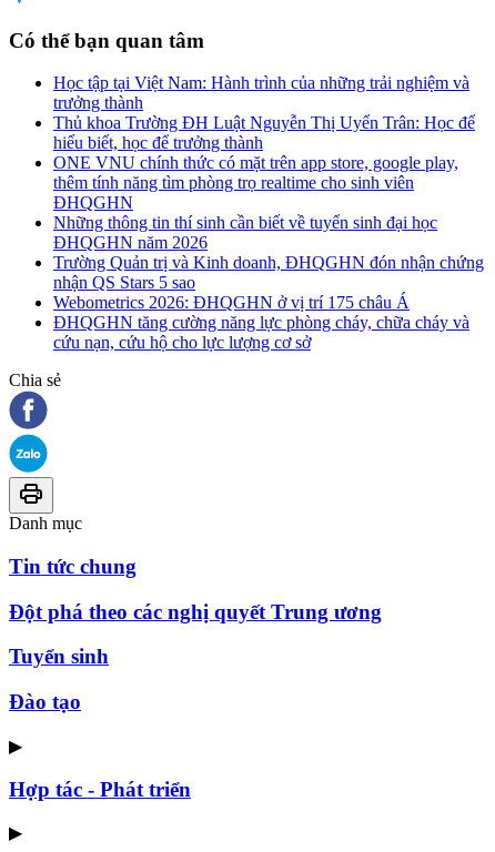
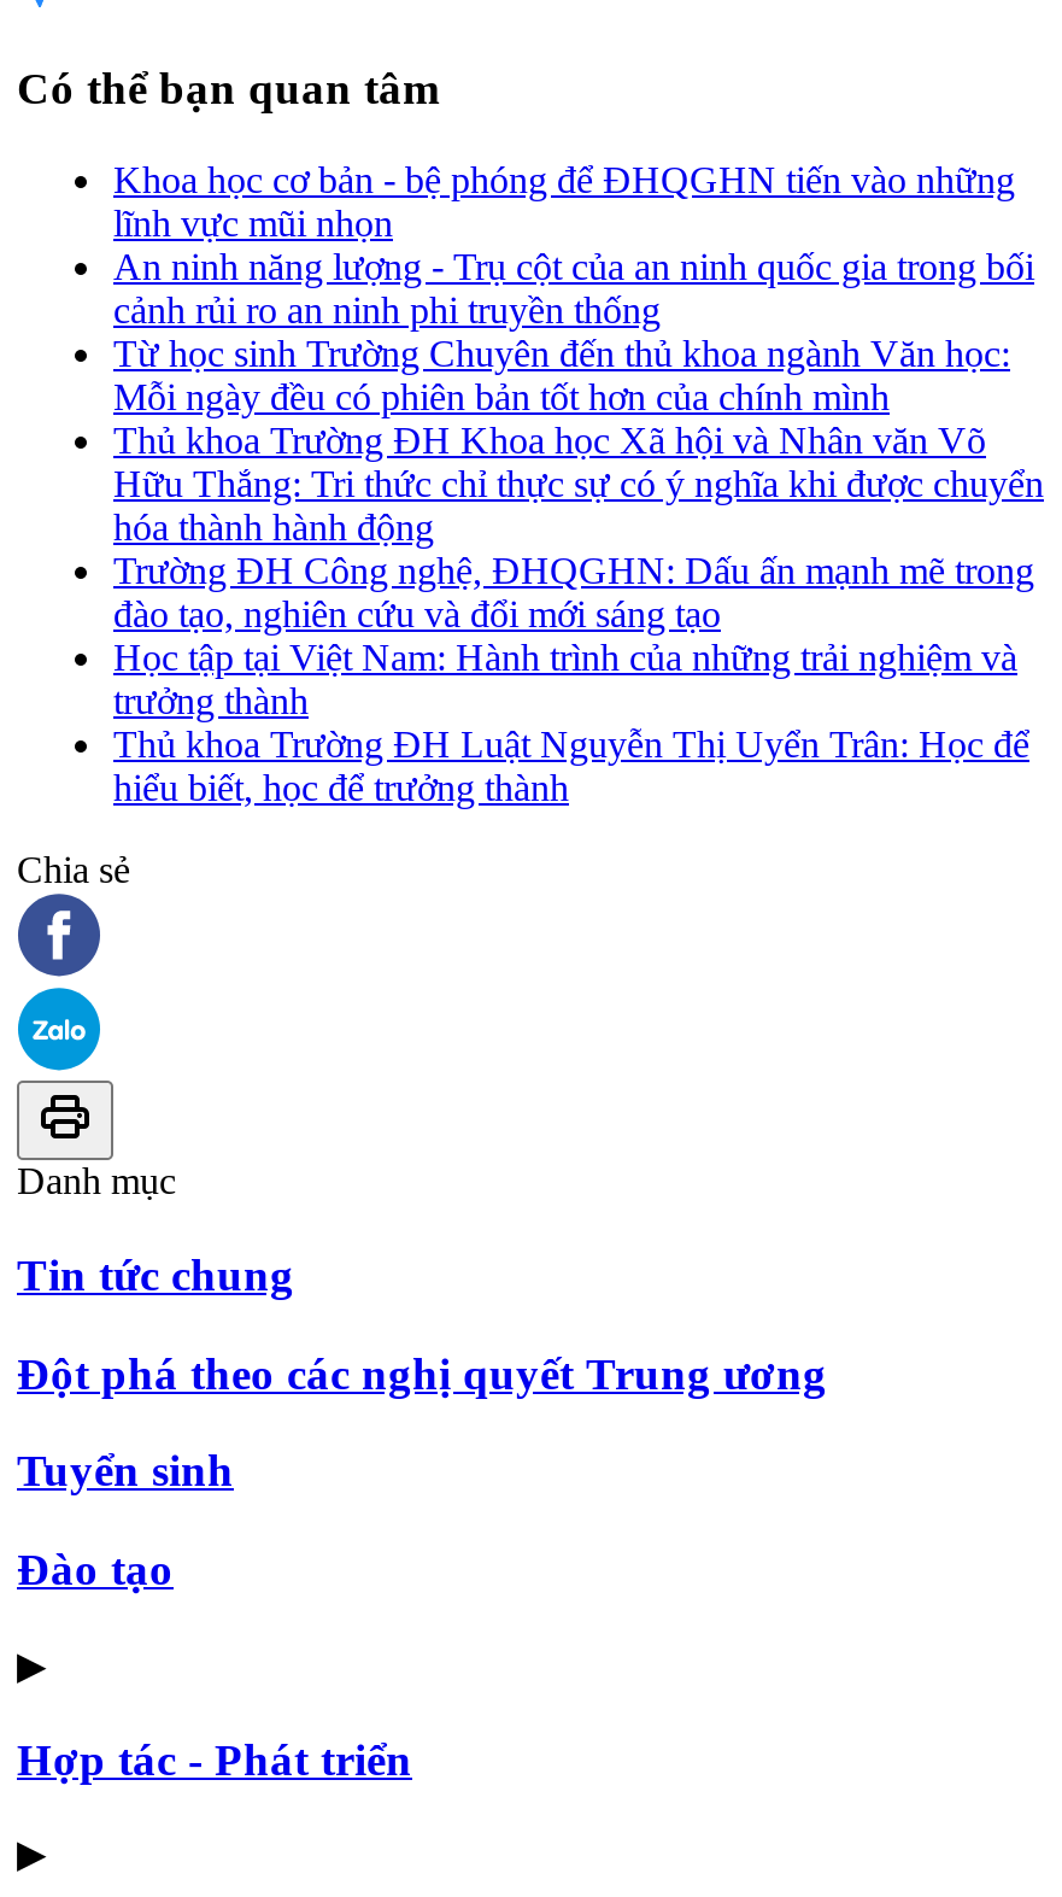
none -> [113,160,1044,635] Khoa học cơ bản - bệ phóng để ĐHQGHN tiến vào những | lĩnh vực mũi nhọn | An ninh năng lượng - Trụ cột của an ninh quốc gia trong bối | cảnh rủi ro an ninh phi truyền thống | Từ học sinh Trường Chuyên đến thủ khoa ngành Văn học: | Mỗi ngày đều có phiên bản tốt hơn của chính mình | Thủ khoa Trường ĐH Khoa học Xã hội và Nhân văn Võ | Hữu Thắng: Tri thức chỉ thực sự có ý nghĩa khi được chuyển | hóa thành hành động | Trường ĐH Công nghệ, ĐHQGHN: Dấu ấn mạnh mẽ trong | đào tạo, nghiên cứu và đổi mới sáng tạo
moved [53,73,475,152] -> [113,637,1029,808]: Học tập tại Việt Nam: Hành trình của những trải nghiệm và | trưởng thành | Thủ khoa Trường ĐH Luật Nguyễn Thị Uyển Trân: Học để | hiểu biết, học để trưởng thành
[53,153,484,352] ONE VNU chính thức có mặt trên app store, google play, | thêm tính năng tìm phòng trọ realtime cho sinh viên | ĐHQGHN | Những thông tin thí sinh cần biết về tuyển sinh đại học | ĐHQGHN năm 2026 | Trường Quản trị và Kinh doanh, ĐHQGHN đón nhận chứng | nhận QS Stars 5 sao | Webometrics 2026: ĐHQGHN ở vị trí 175 châu Á | ĐHQGHN tăng cường năng lực phòng cháy, chữa cháy và | cứu nạn, cứu hộ cho lực lượng cơ sở -> none

